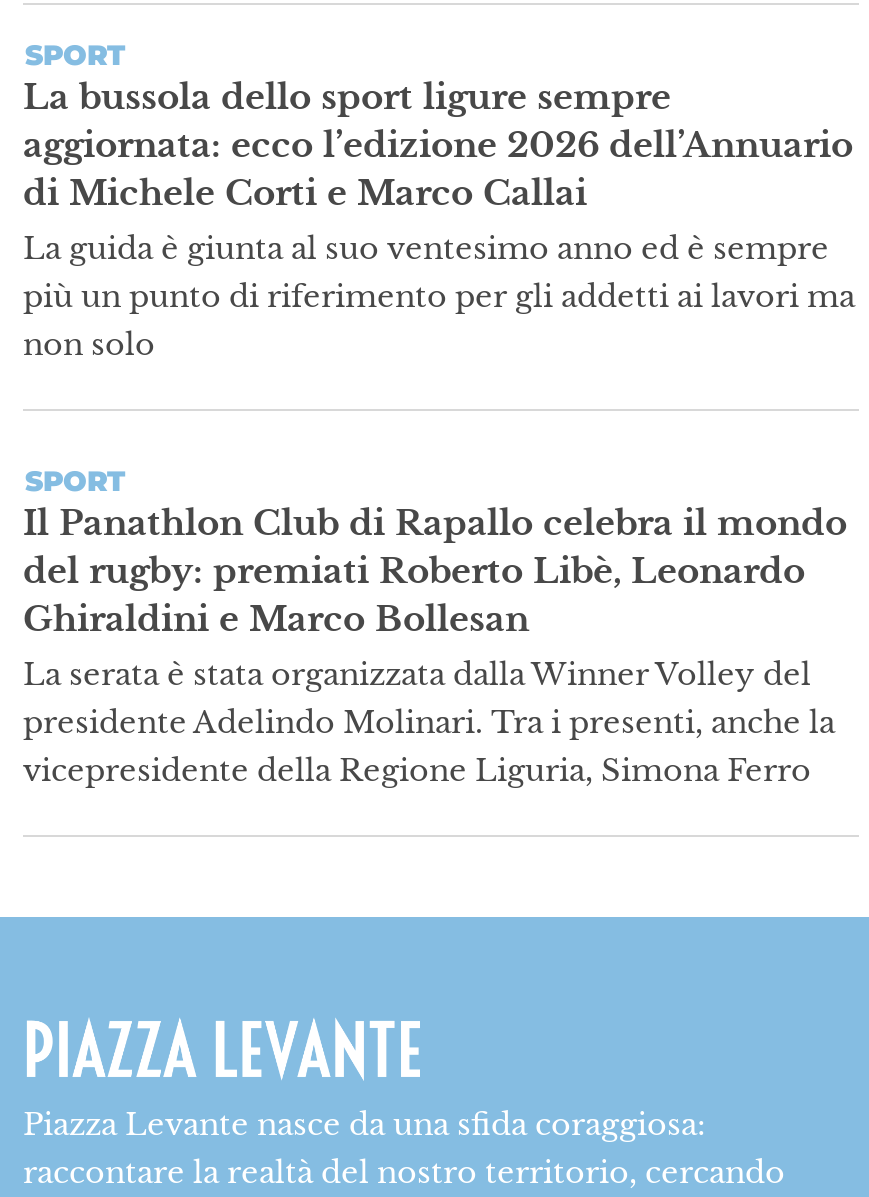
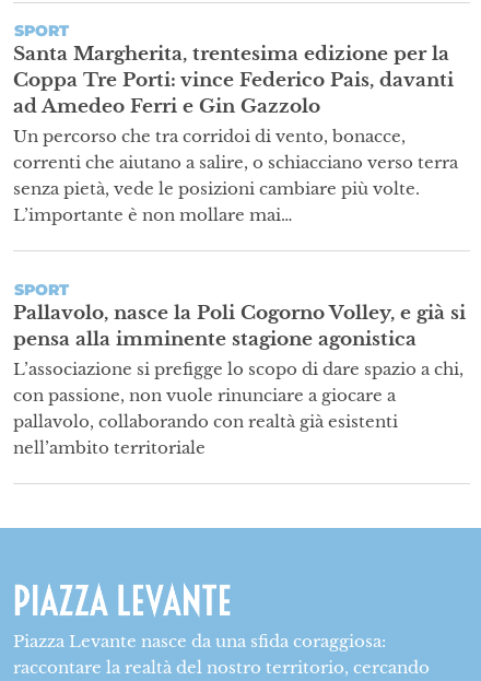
[23,77,855,363] La bussola dello sport ligure sempre | aggiornata: ecco l’edizione 2026 dell’Annuario | di Michele Corti e Marco Callai | La guida è giunta al suo ventesimo anno ed è sempre | più un punto di riferimento per gli addetti ai lavori ma | non solo -> [13,43,458,225] Santa Margherita, trentesima edizione per la | Coppa Tre Porti: vince Federico Pais, davanti | ad Amedeo Ferri e Gin Gazzolo | Un percorso che tra corridoi di vento, bonacce, | correnti che aiutano a salire, o schiacciano verso terra | senza pietà, vede le posizioni cambiare più volte. | L’importante è non mollare mai…
[23,503,847,789] Il Panathlon Club di Rapallo celebra il mondo | del rugby: premiati Roberto Libè, Leonardo | Ghiraldini e Marco Bollesan | La serata è stata organizzata dalla Winner Volley del | presidente Adelindo Molinari. Tra i presenti, anche la | vicepresidente della Regione Liguria, Simona Ferro -> [13,302,466,458] Pallavolo, nasce la Poli Cogorno Volley, e già si | pensa alla imminente stagione agonistica | L’associazione si prefigge lo scopo di dare spazio a chi, | con passione, non vuole rinunciare a giocare a | pallavolo, collaborando con realtà già esistenti | nell’ambito territoriale

